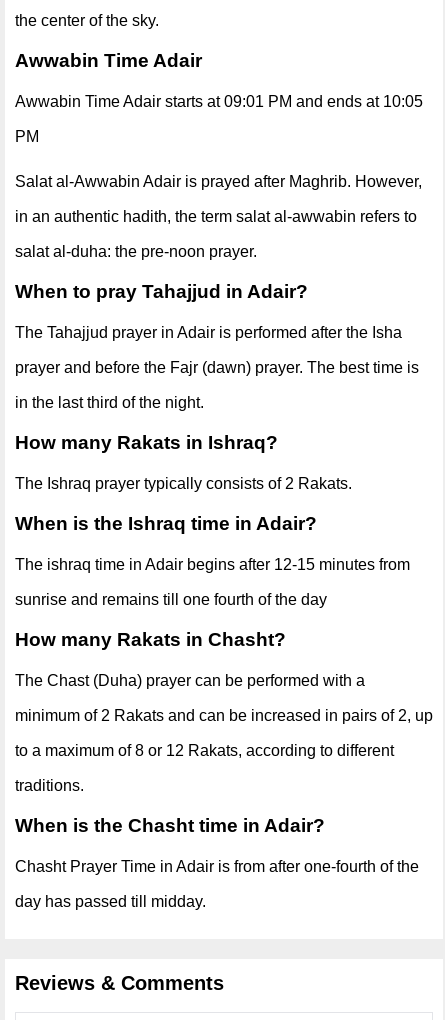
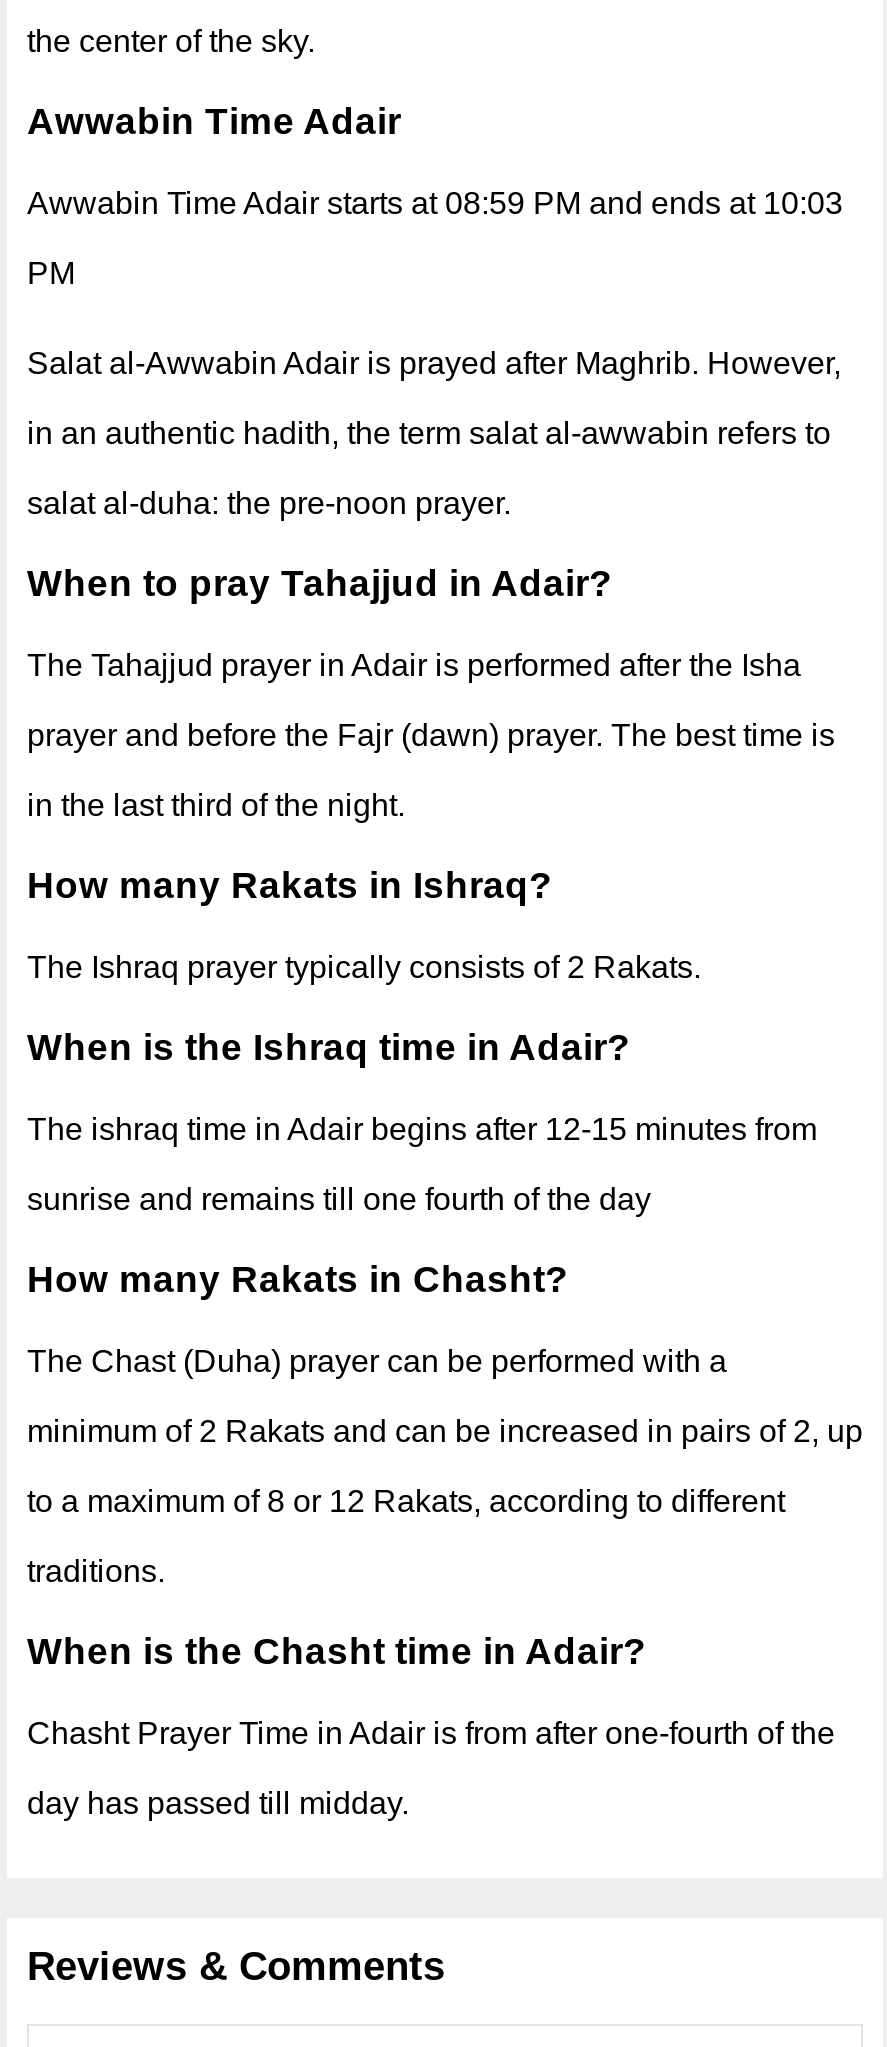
[15,93,423,110] Awwabin Time Adair starts at 09:01 PM and ends at 10:05 -> [27,185,843,219] Awwabin Time Adair starts at 08:59 PM and ends at 10:03

